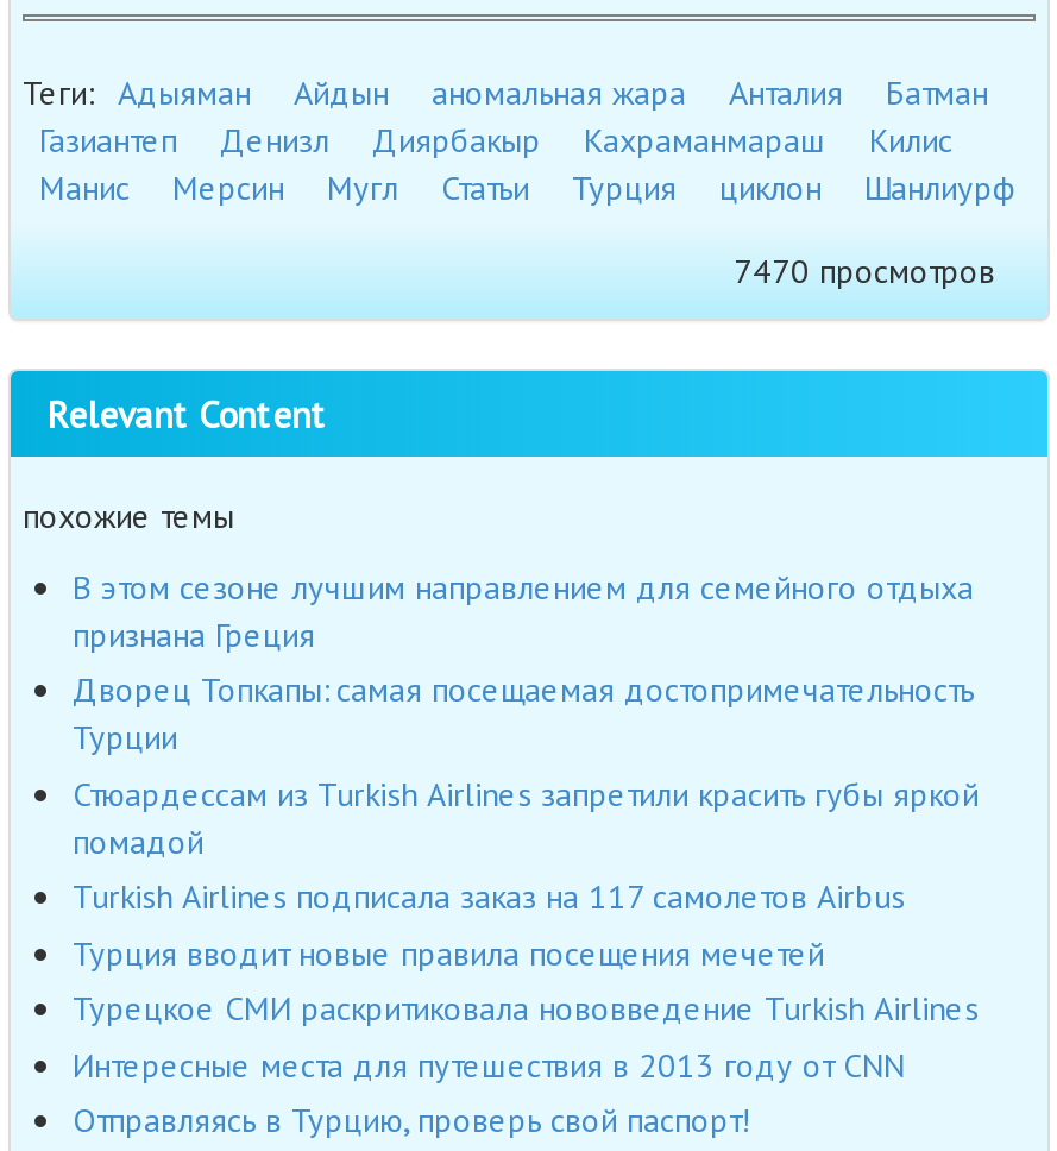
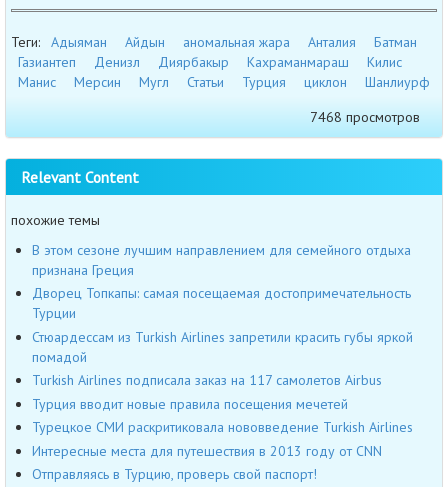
[734,250,995,293] 7470 просмотров -> [310,108,420,126] 7468 просмотров

